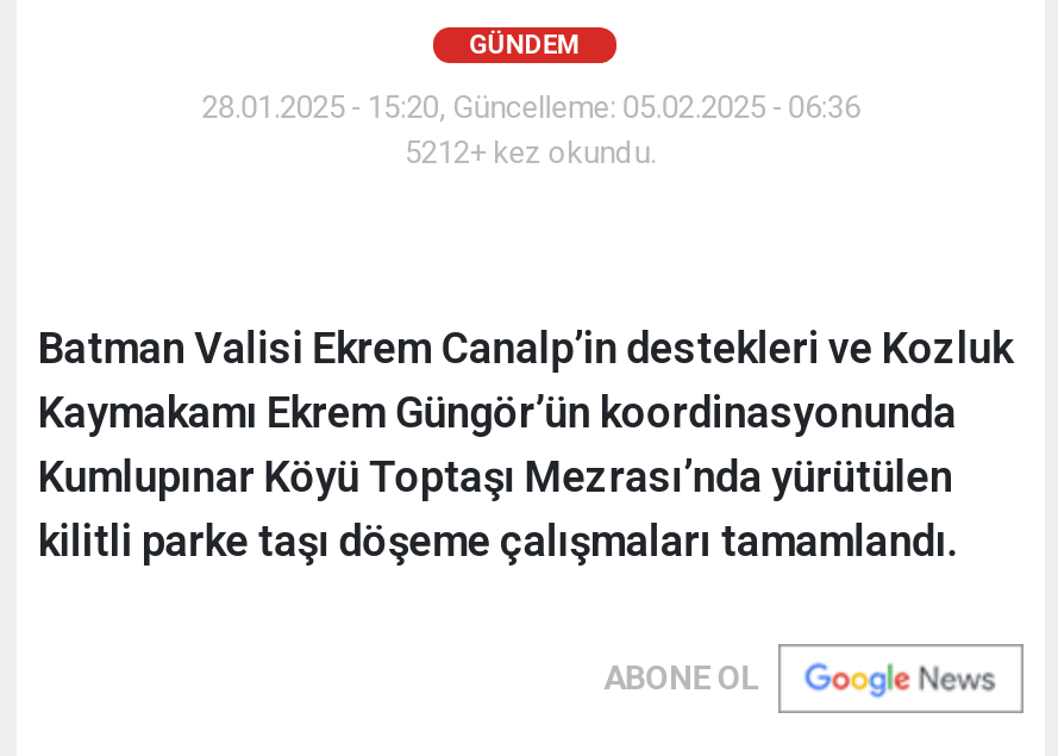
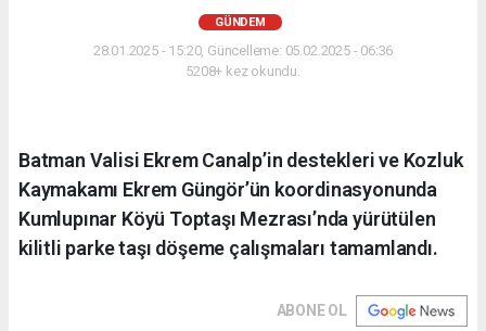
[405,134,657,170] 5212+ kez okundu. -> [186,63,300,79] 5208+ kez okundu.

